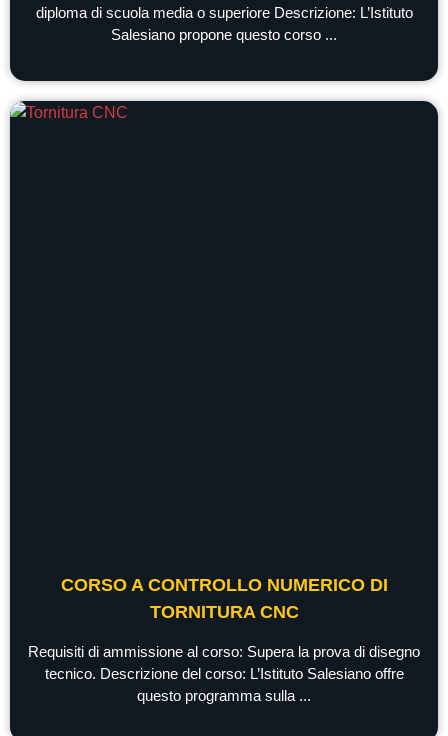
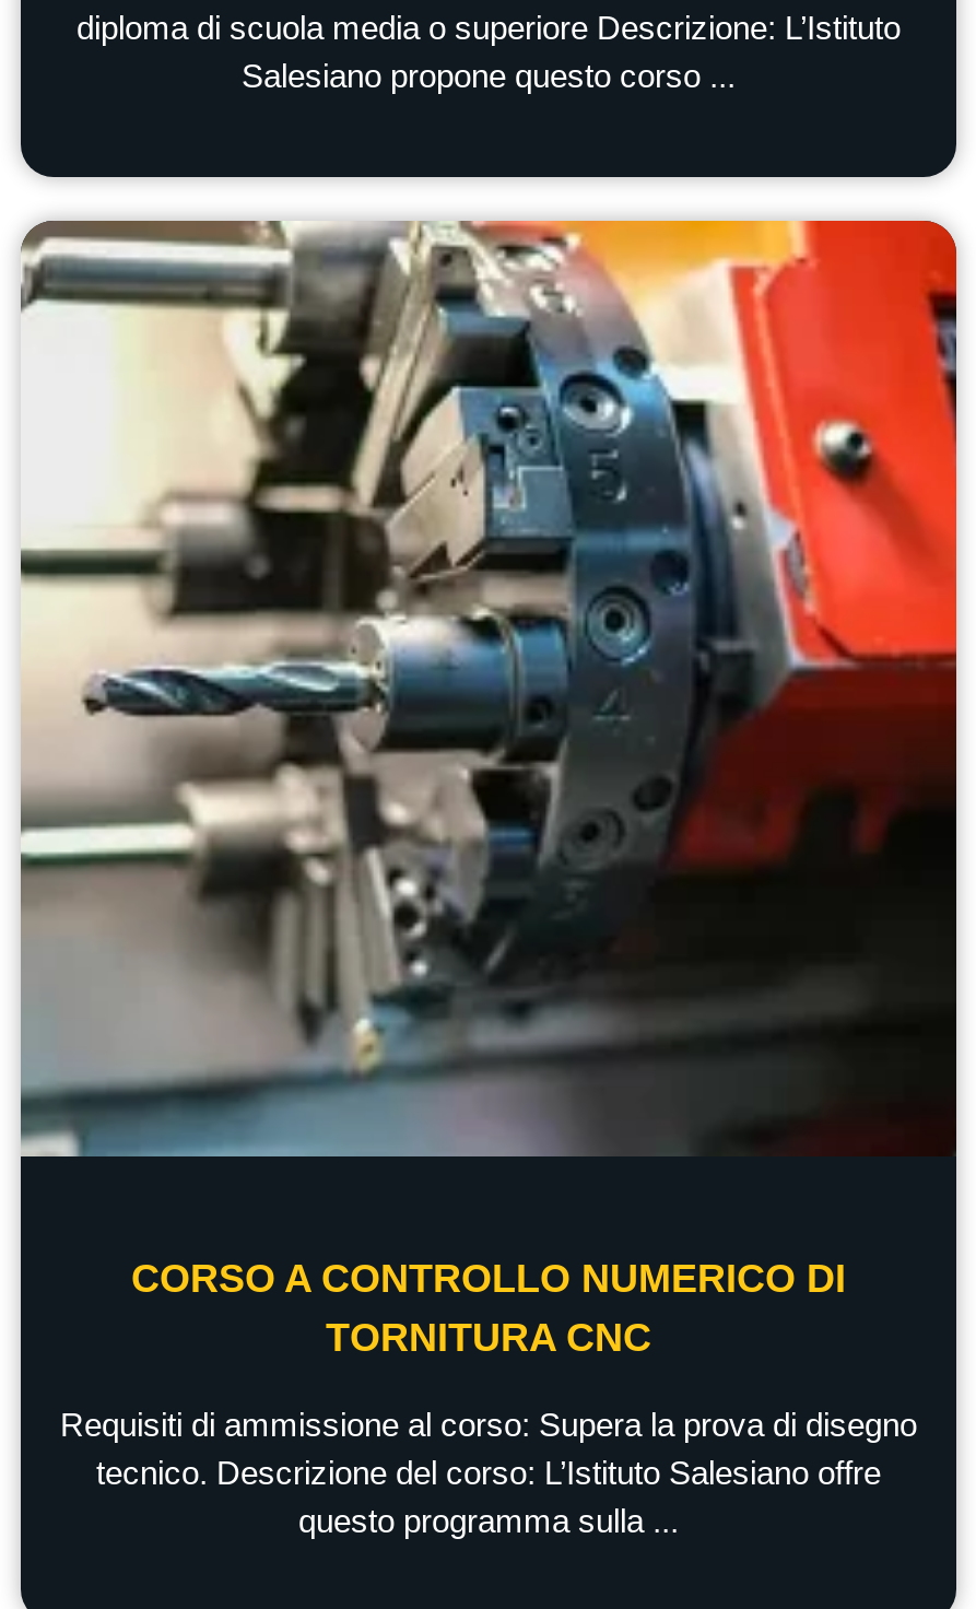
none -> [21,219,959,1159] [image]

